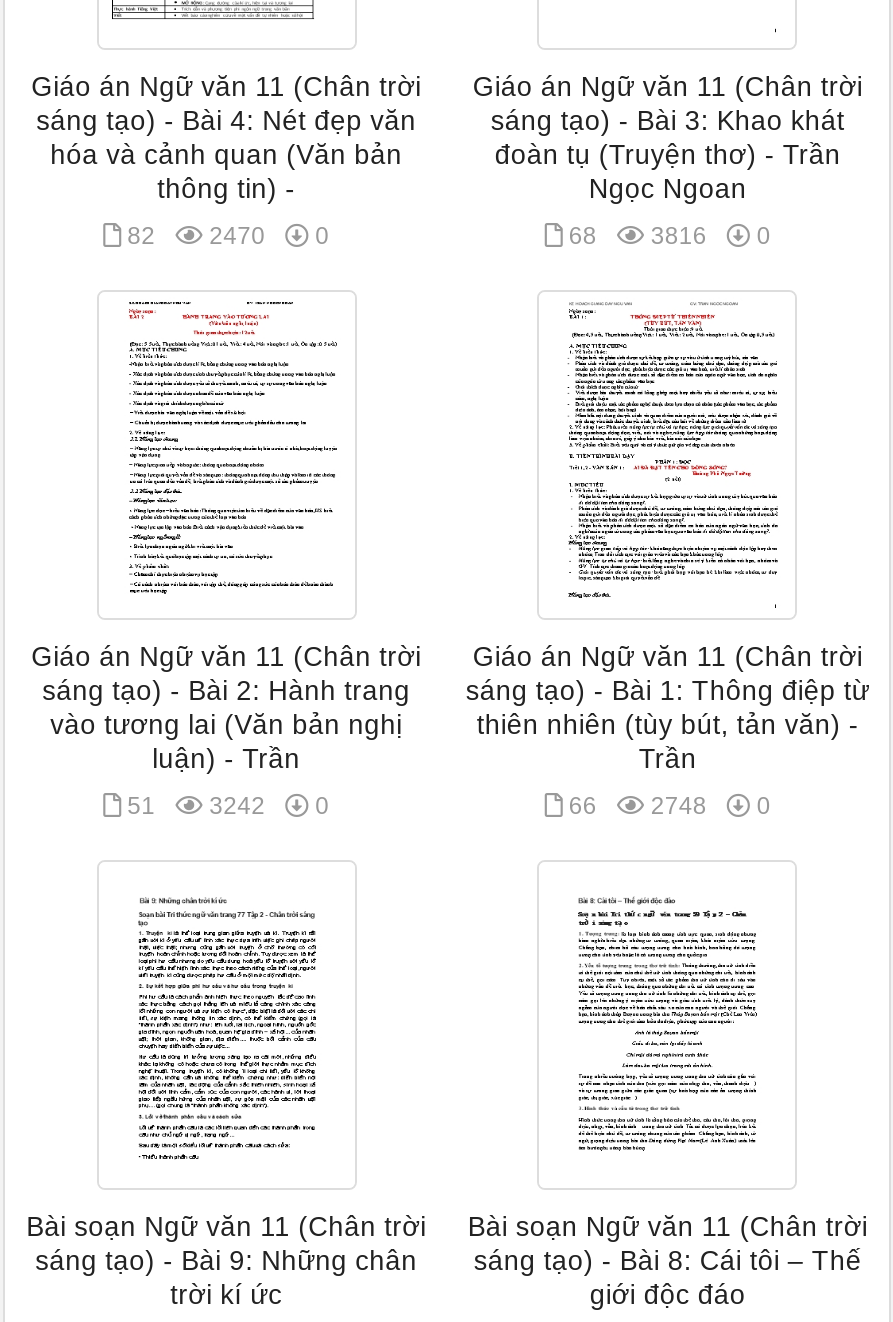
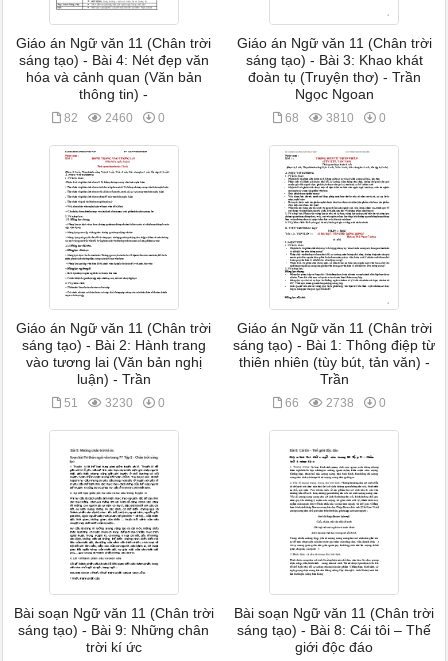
[127,222,329,250] 82 2470 0 -> [64,111,165,125] 82 2460 0
[569,222,771,250] 68 3816 0 -> [285,111,386,125] 68 3810 0
[127,792,329,820] 51 3242 0 -> [64,396,165,410] 51 3230 0
[569,792,771,820] 66 2748 0 -> [285,396,386,410] 66 2738 0

